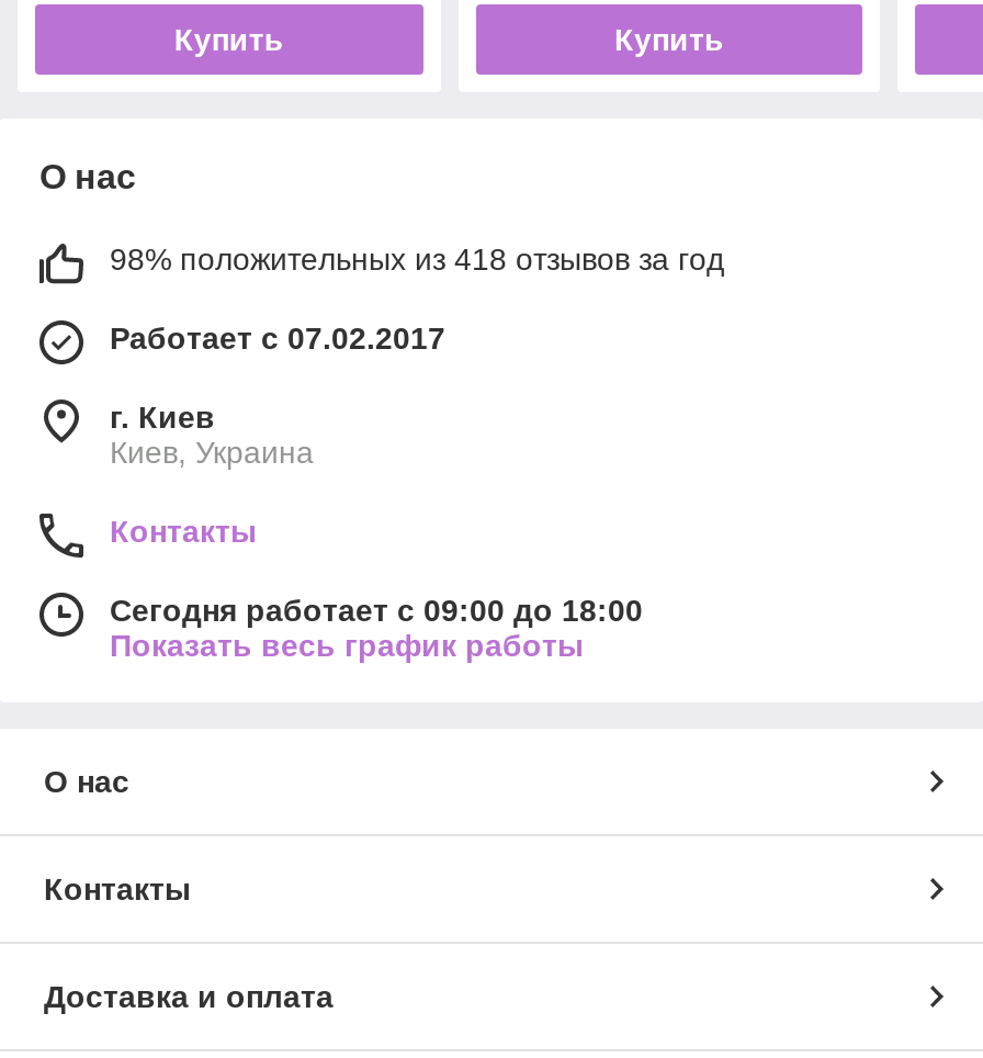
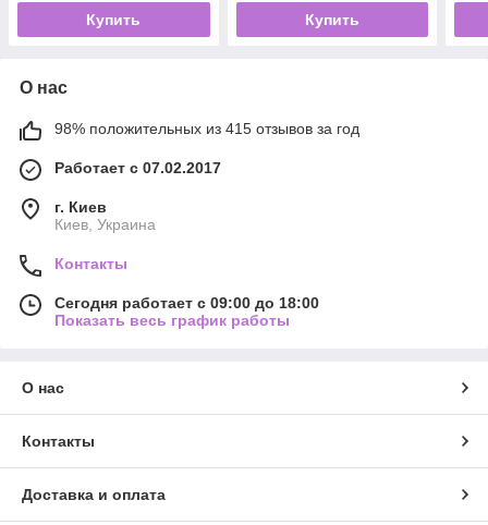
[110,242,724,277] 98% положительных из 418 отзывов за год -> [54,120,359,138] 98% положительных из 415 отзывов за год

